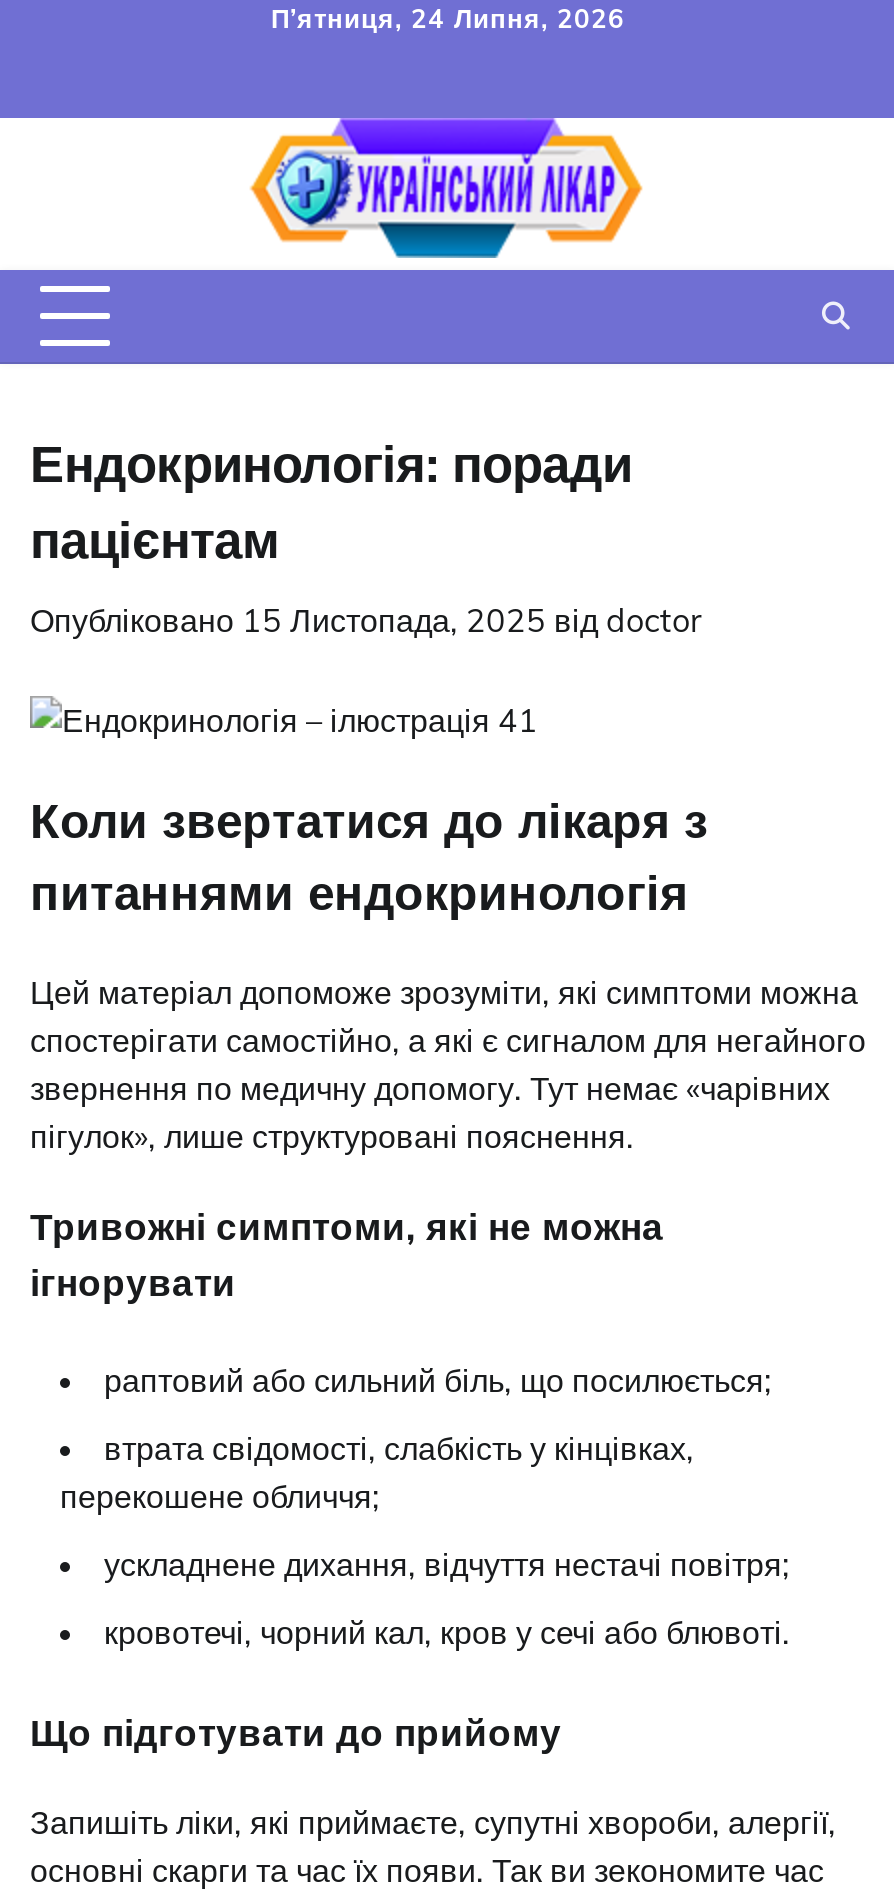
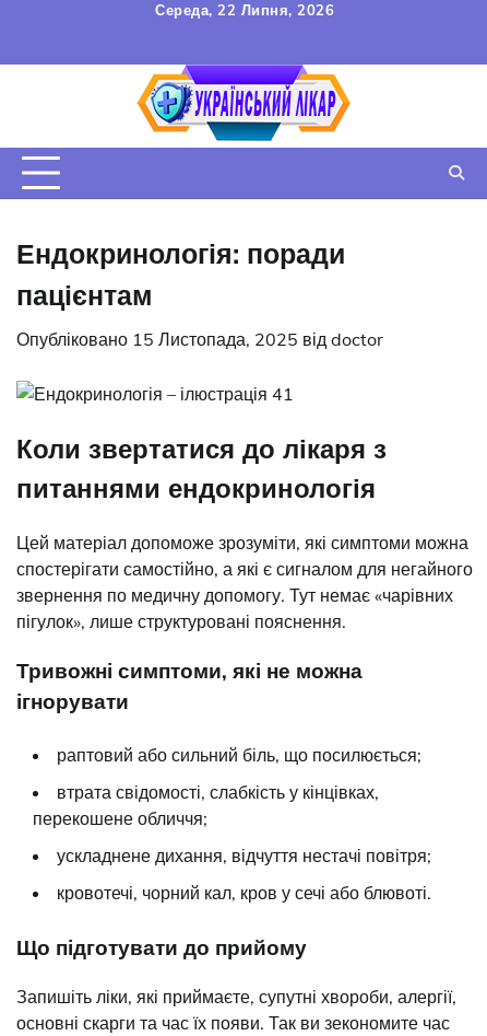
[271,2,625,34] П’ятниця, 24 Липня, 2026 -> [155,1,334,19] Середа, 22 Липня, 2026

